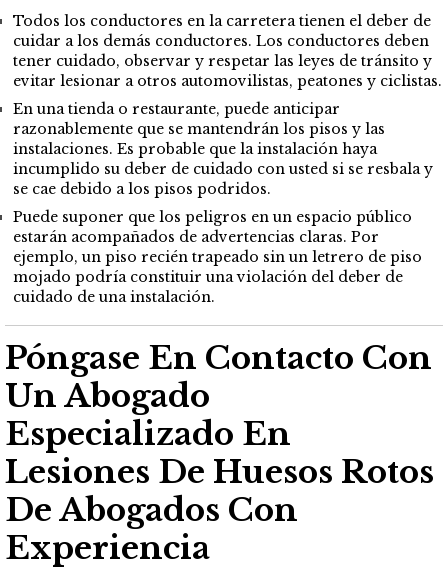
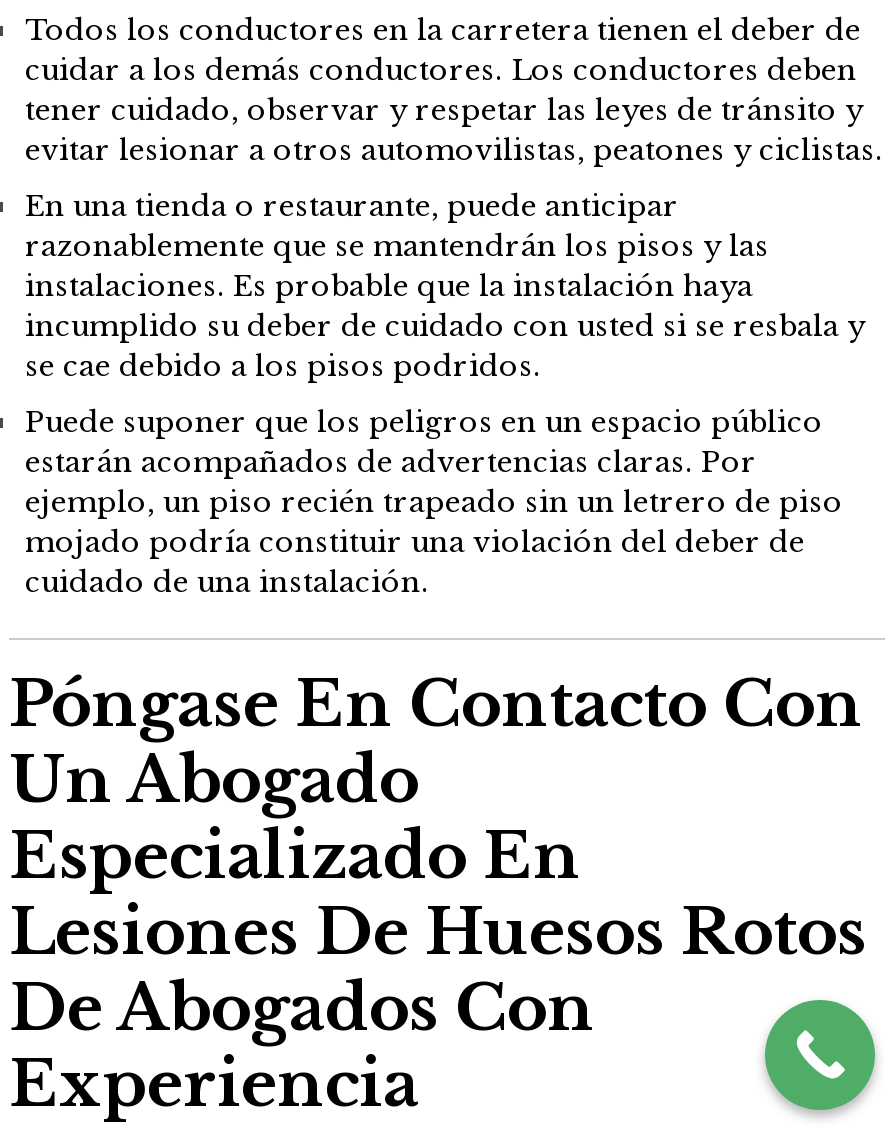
none -> [763,998,877,1118] [image]

